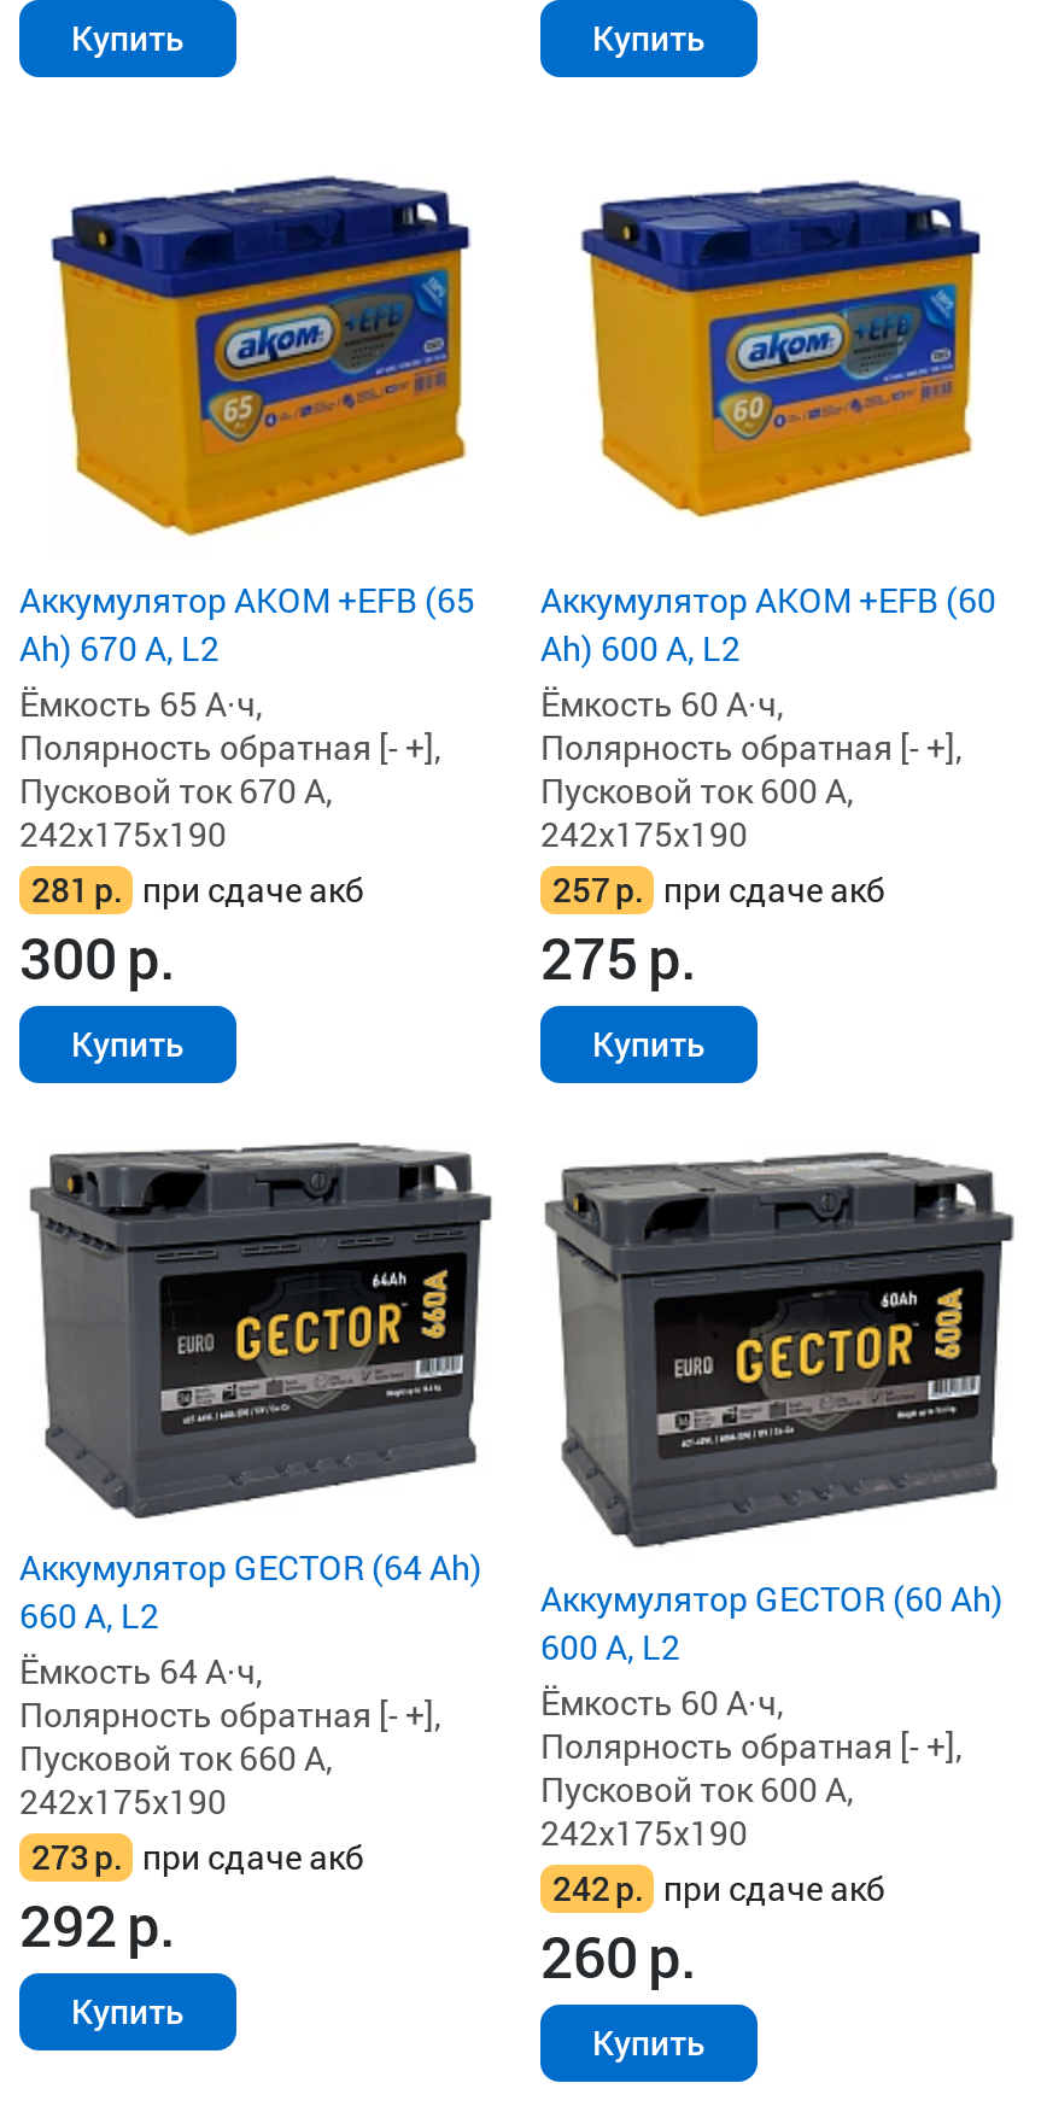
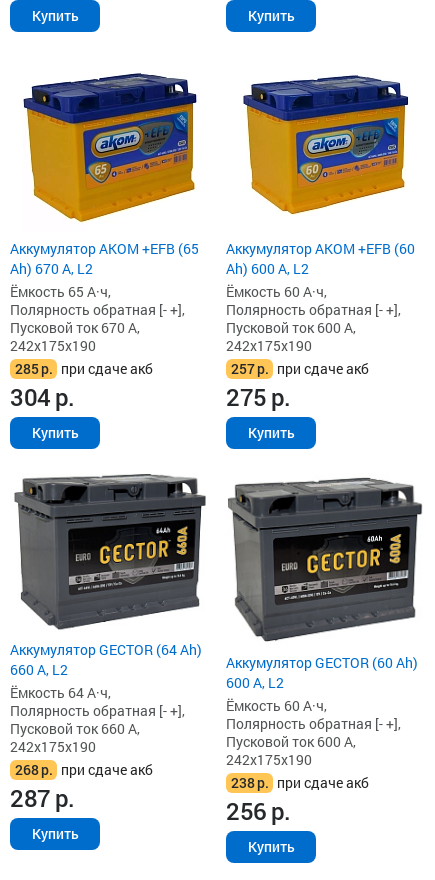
[31,867,364,913] 281 р. при сдаче акб -> [15,359,153,378] 285 р. при сдаче акб
[19,920,175,997] 300 р. -> [10,381,75,413] 304 р.
[31,1833,364,1878] 273 р. при сдаче акб -> [15,760,153,779] 268 р. при сдаче акб
[552,1864,885,1910] 242 р. при сдаче акб -> [231,773,369,792] 238 р. при сдаче акб
[19,1886,175,1963] 292 р. -> [10,782,75,814] 287 р.
[540,1918,696,1995] 260 р. -> [226,795,291,827] 256 р.

